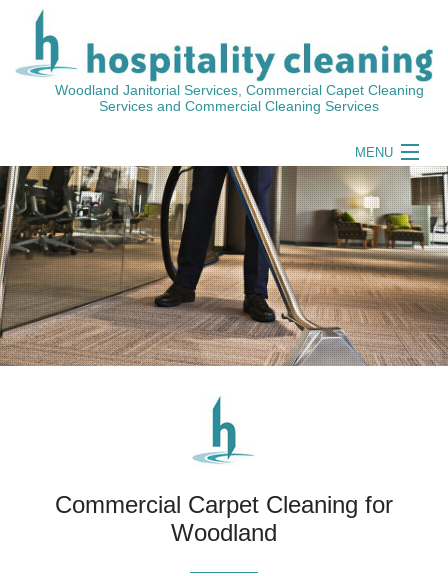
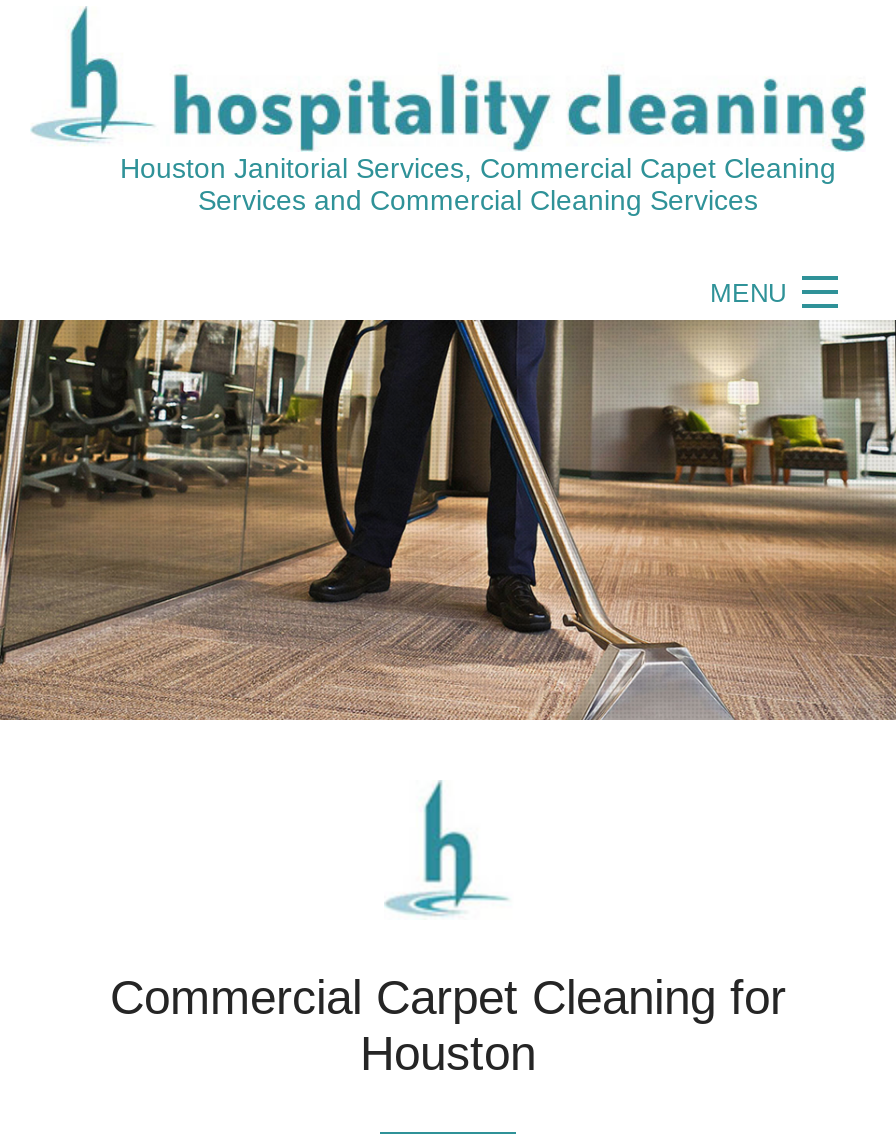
[54,82,423,98] Woodland Janitorial Services, Commercial Capet Cleaning -> [120,152,836,184] Houston Janitorial Services, Commercial Capet Cleaning
[171,519,277,546] Woodland -> [360,1026,536,1080] Houston

